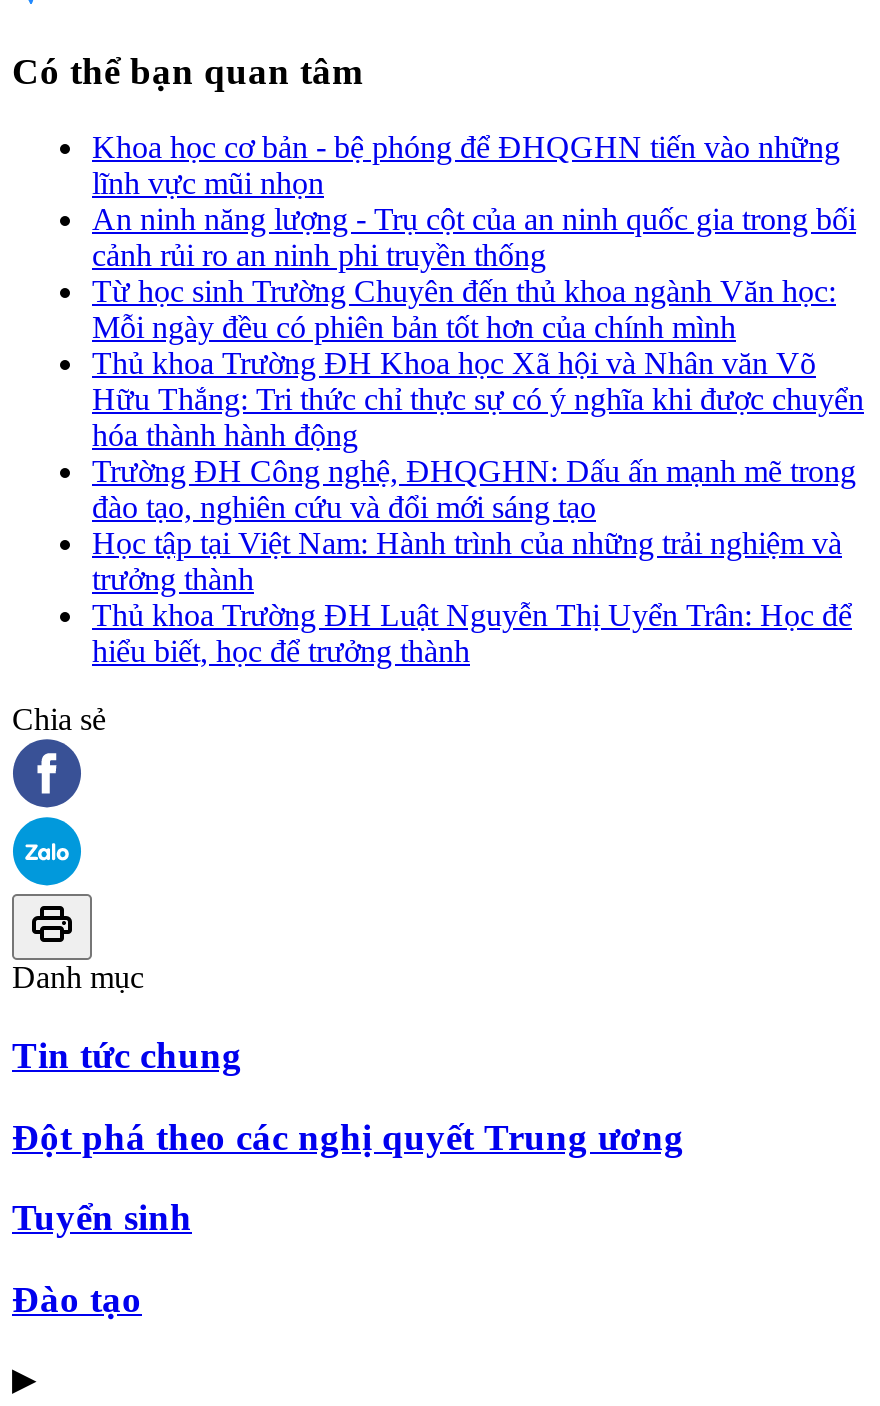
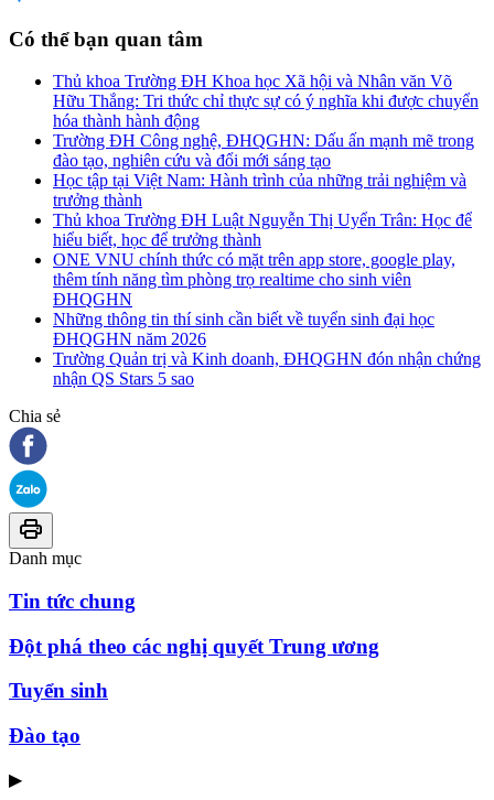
[92,130,856,344] Khoa học cơ bản - bệ phóng để ĐHQGHN tiến vào những | lĩnh vực mũi nhọn | An ninh năng lượng - Trụ cột của an ninh quốc gia trong bối | cảnh rủi ro an ninh phi truyền thống | Từ học sinh Trường Chuyên đến thủ khoa ngành Văn học: | Mỗi ngày đều có phiên bản tốt hơn của chính mình -> none
moved [92,346,864,668] -> [53,72,479,249]: Thủ khoa Trường ĐH Khoa học Xã hội và Nhân văn Võ | Hữu Thắng: Tri thức chỉ thực sự có ý nghĩa khi được chuyển | hóa thành hành động | ... | Thủ khoa Trường ĐH Luật Nguyễn Thị Uyển Trân: Học để | hiểu biết, học để trưởng thành
none -> [53,250,481,388] ONE VNU chính thức có mặt trên app store, google play, | thêm tính năng tìm phòng trọ realtime cho sinh viên | ĐHQGHN | Những thông tin thí sinh cần biết về tuyển sinh đại học | ĐHQGHN năm 2026 | Trường Quản trị và Kinh doanh, ĐHQGHN đón nhận chứng | nhận QS Stars 5 sao

